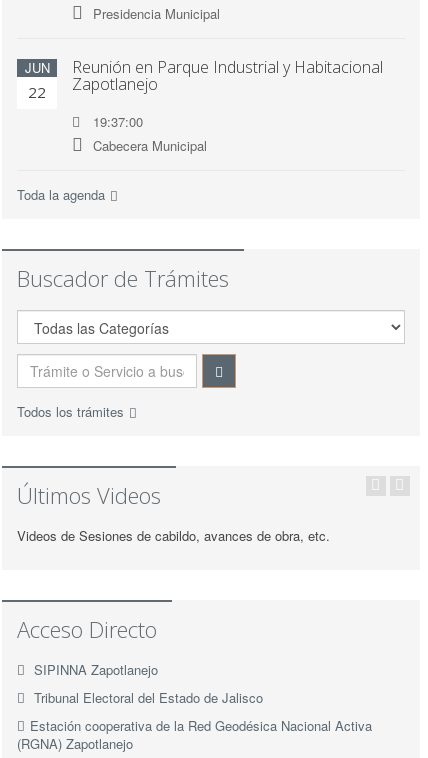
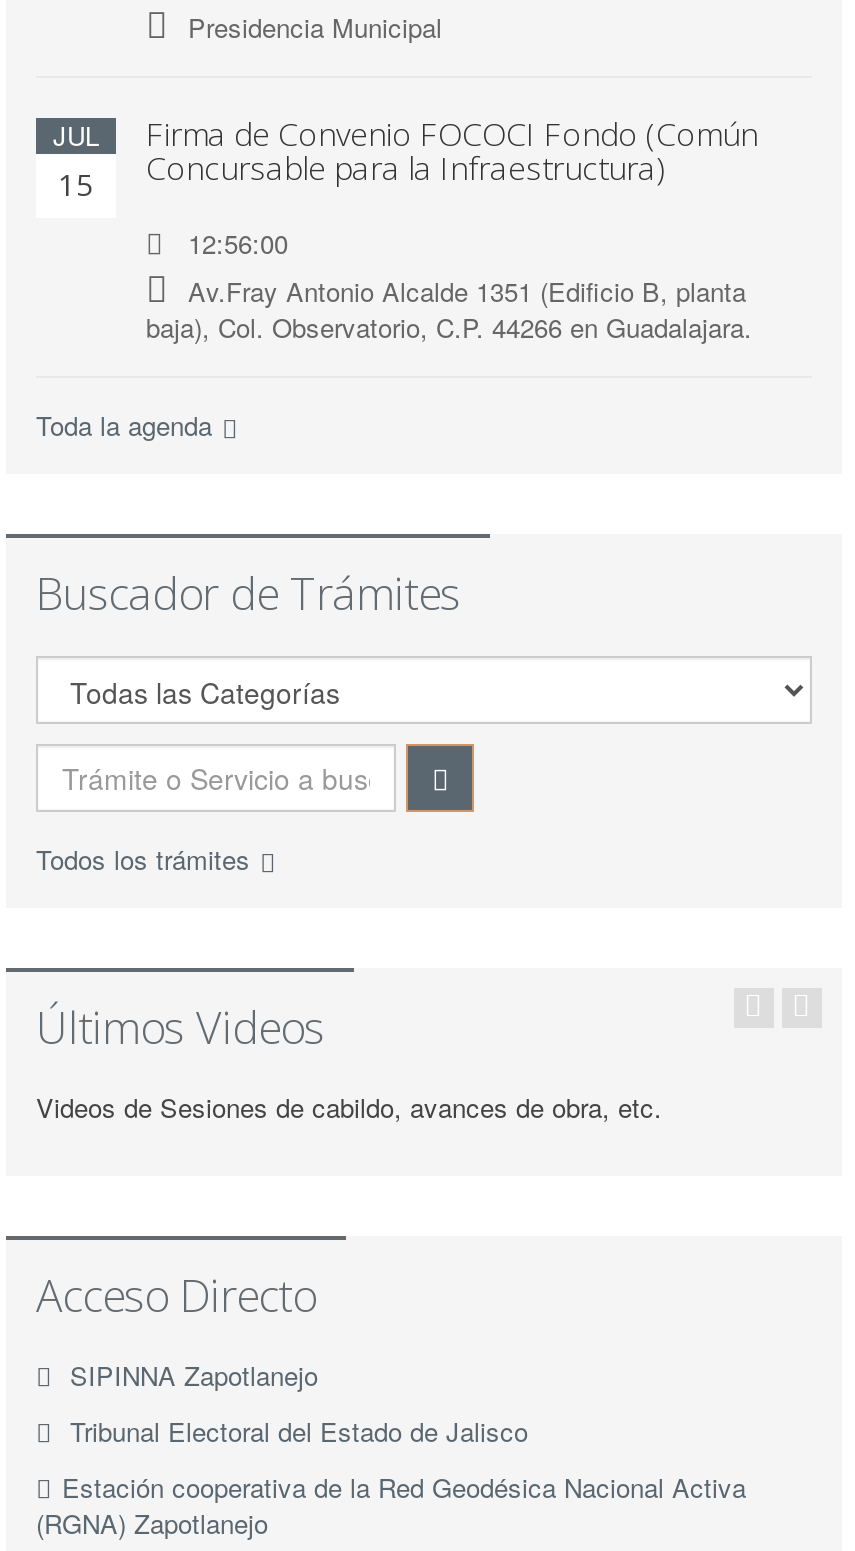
[24,58,49,102] JUN | 22 -> [53,115,99,203] JUL | 15
[72,56,383,95] Reunión en Parque Industrial y Habitacional | Zapotlanejo -> [146,111,758,189] Firma de Convenio FOCOCI Fondo (Común | Concursable para la Infraestructura)
[93,112,207,155] 19:37:00 | Cabecera Municipal -> [146,223,752,345] 12:56:00 | Av.Fray Antonio Alcalde 1351 (Edificio B, planta | baja), Col. Observatorio, C.P. 44266 en Guadalajara.

